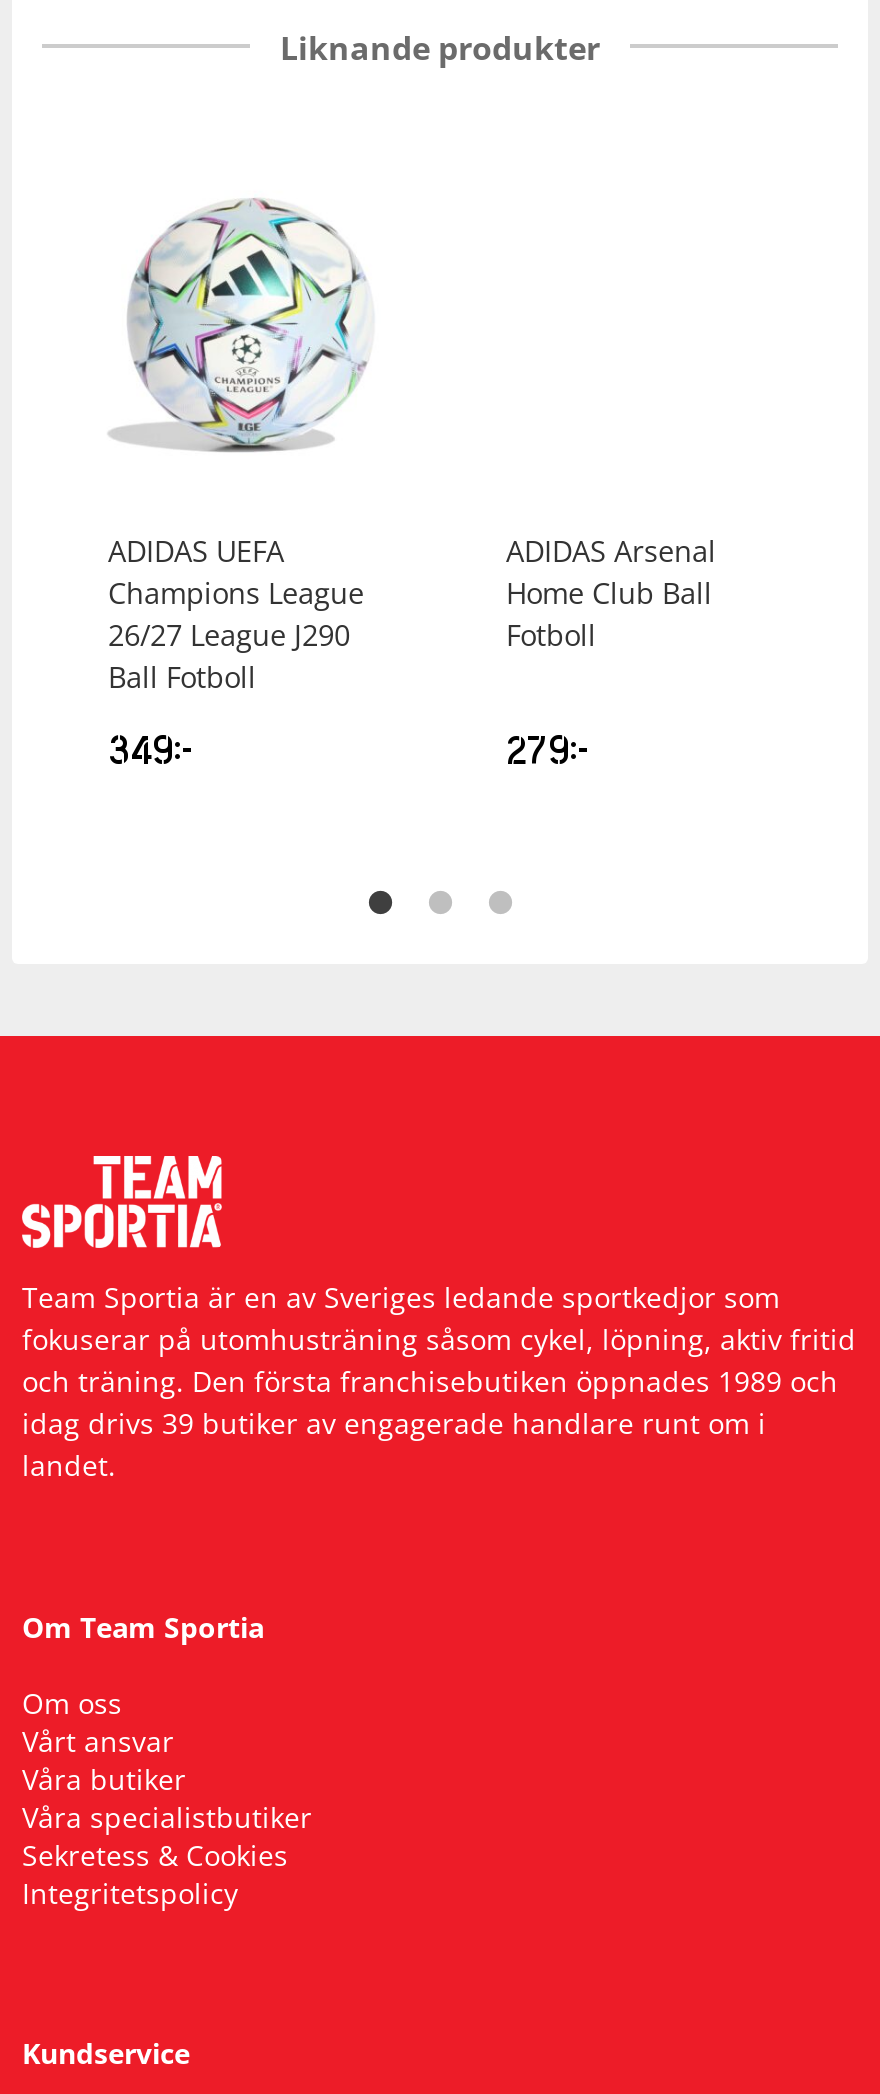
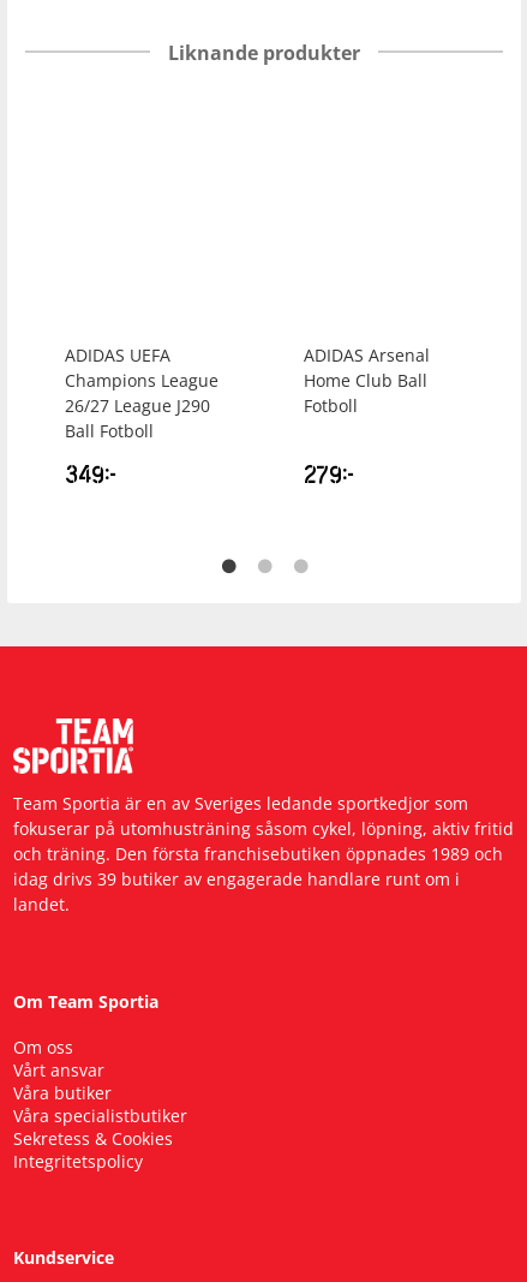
[110,198,368,454] [image] -> none

